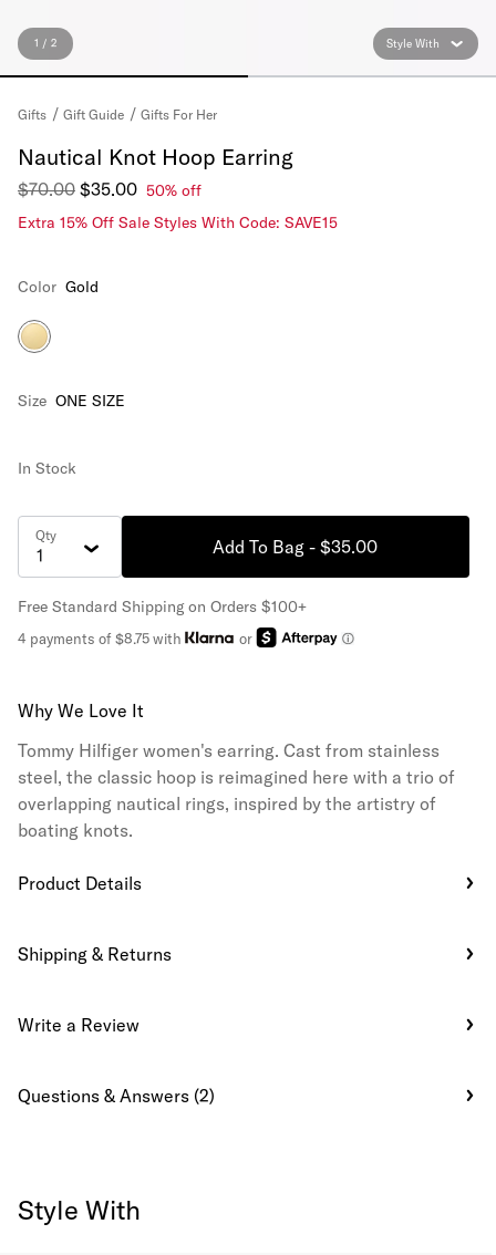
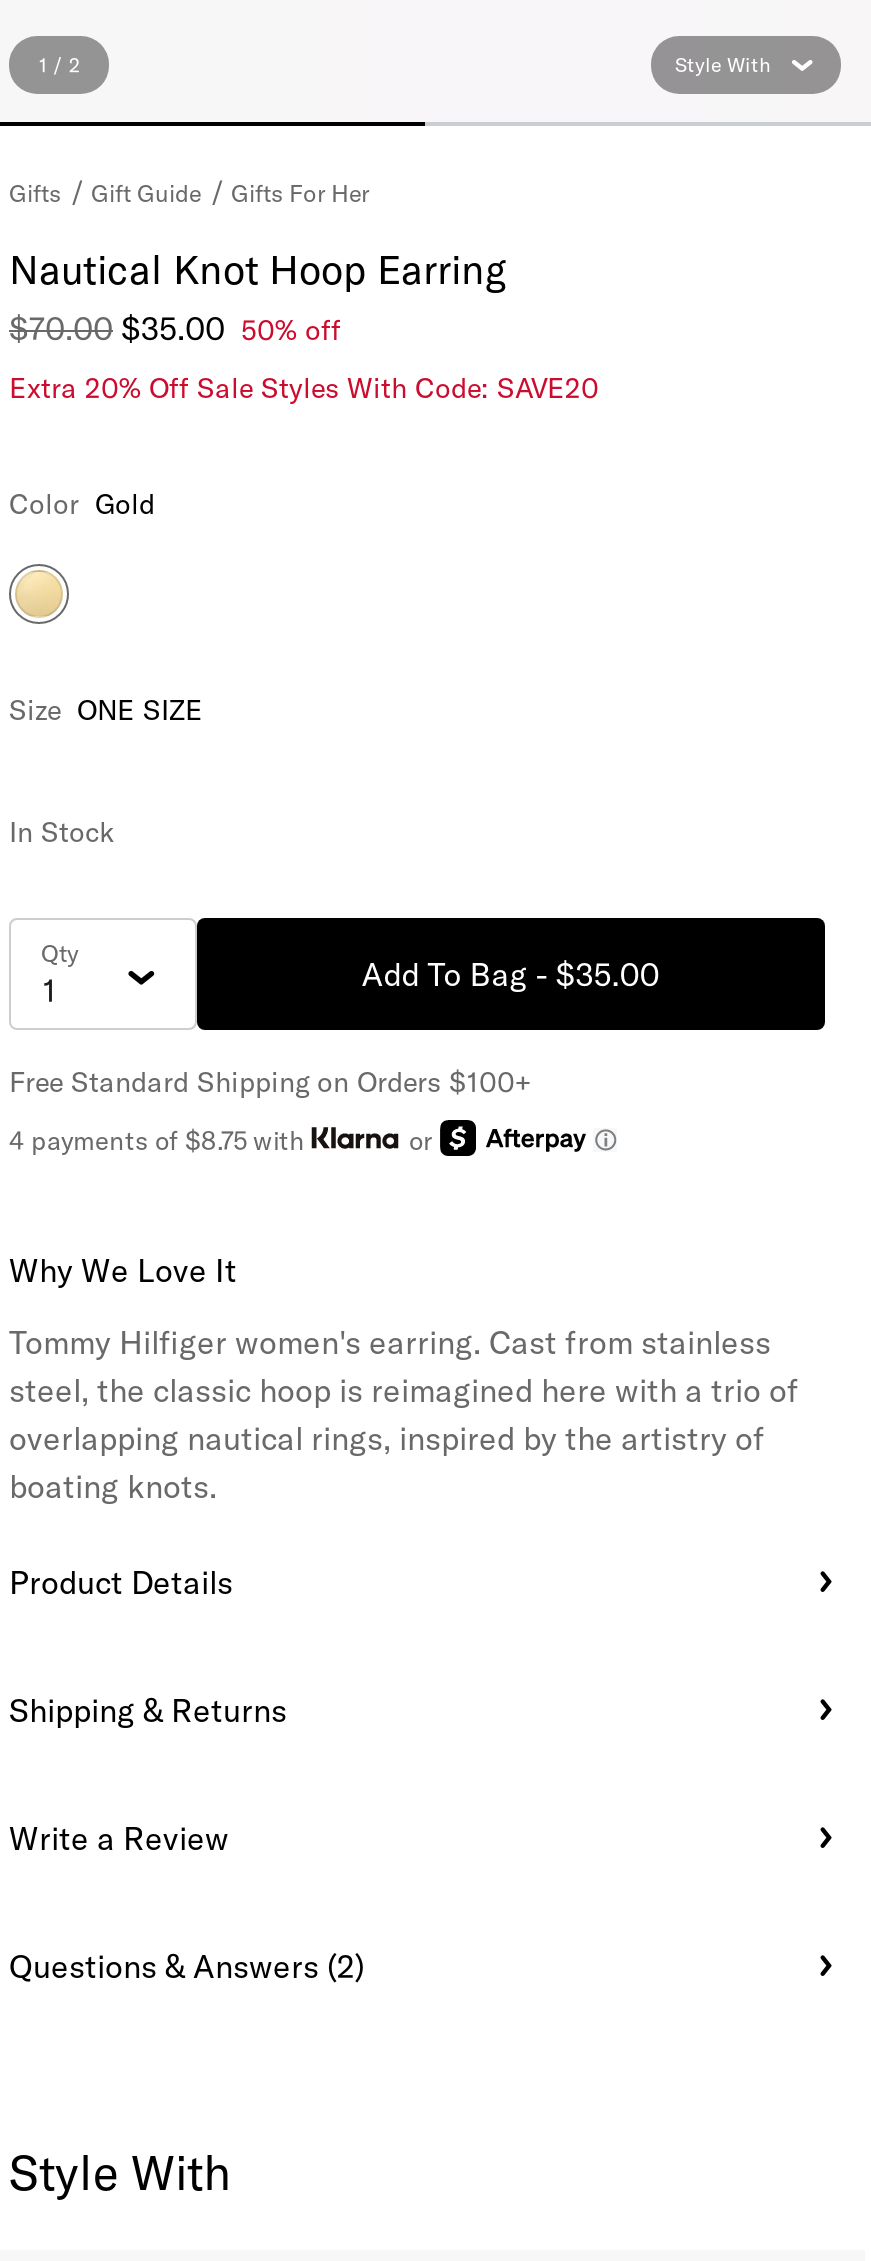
[18,213,338,233] Extra 15% Off Sale Styles With Code: SAVE15 -> [9,371,599,407] Extra 20% Off Sale Styles With Code: SAVE20

